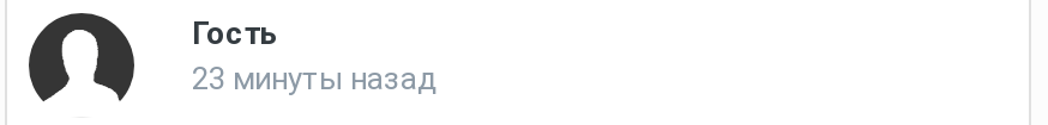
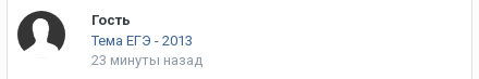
none -> [91,32,193,49] Тема ЕГЭ - 2013

